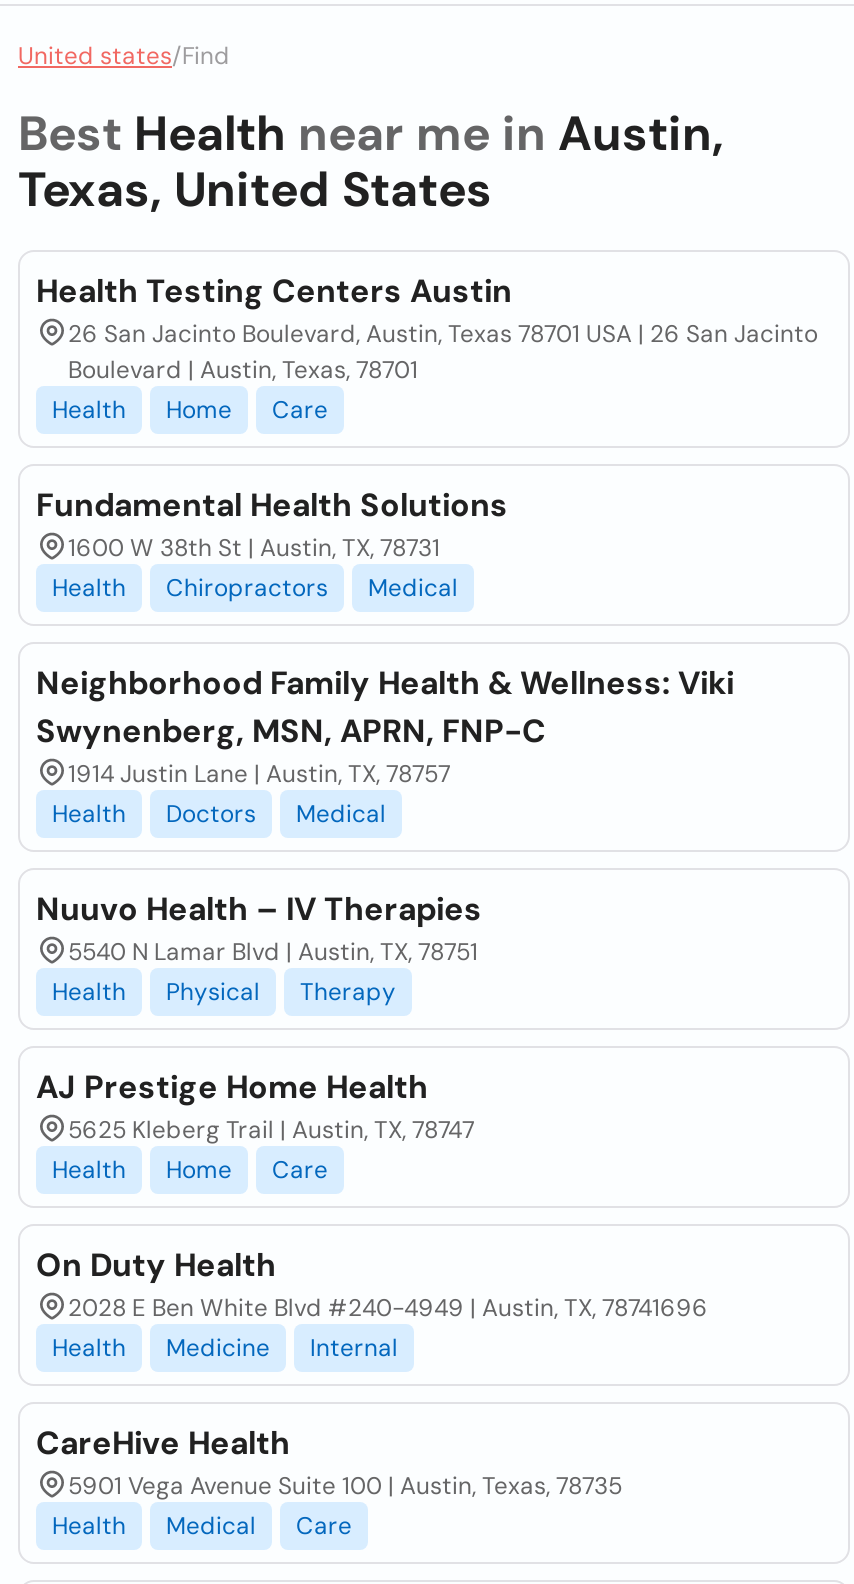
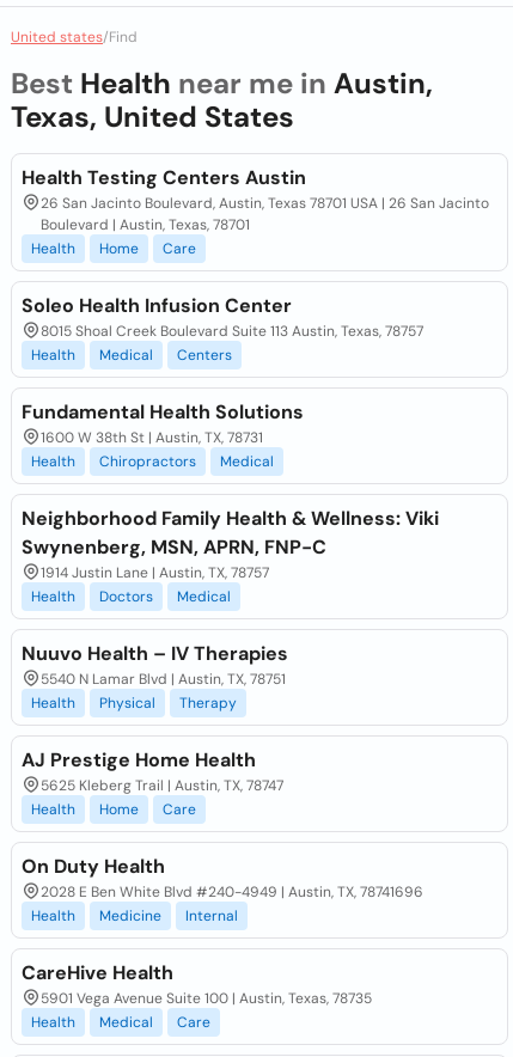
none -> [22,293,423,365] Soleo Health Infusion Center | 8015 Shoal Creek Boulevard Suite 113 Austin, Texas, 78757 | Health | Medical | Centers

